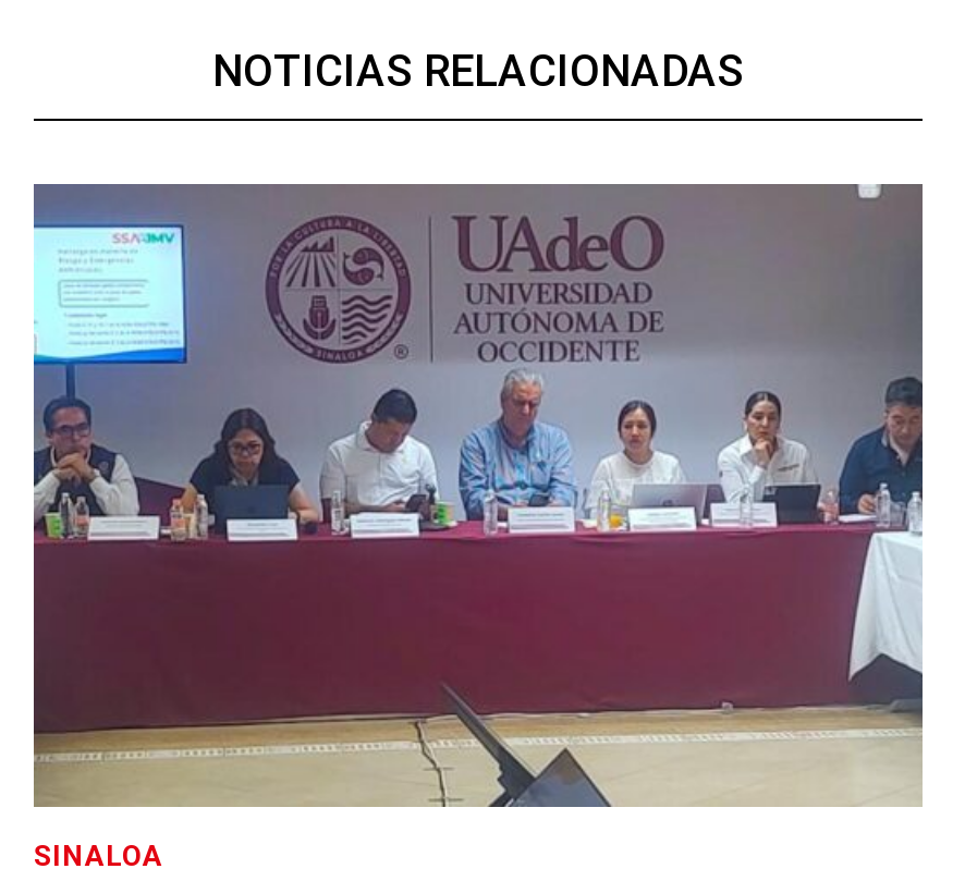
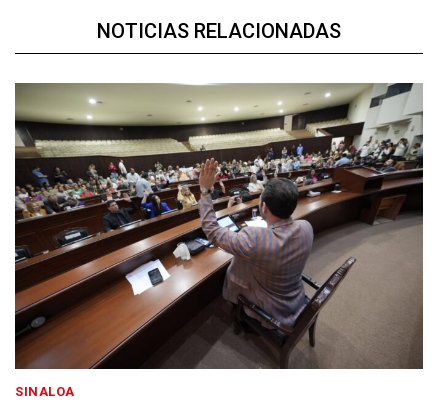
[32,182,925,809] [image] -> [14,82,424,369] [image]

